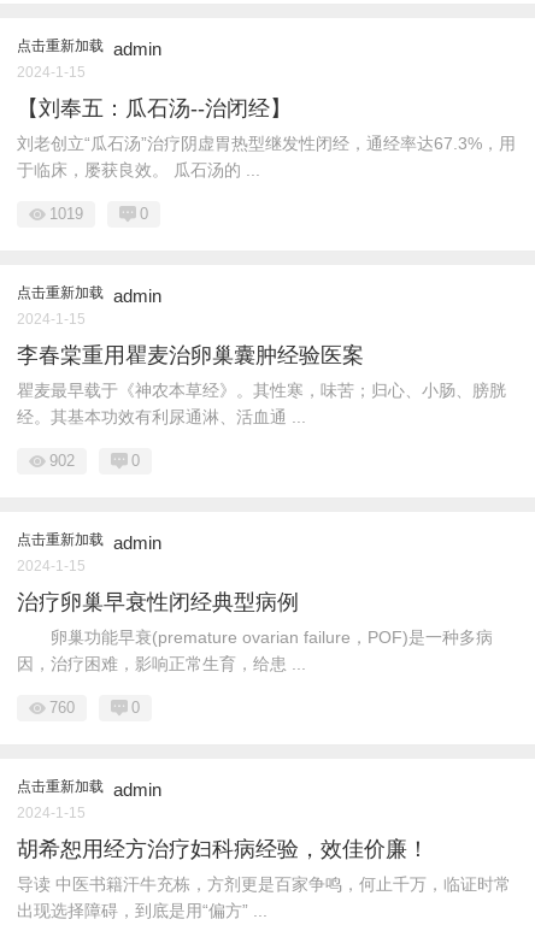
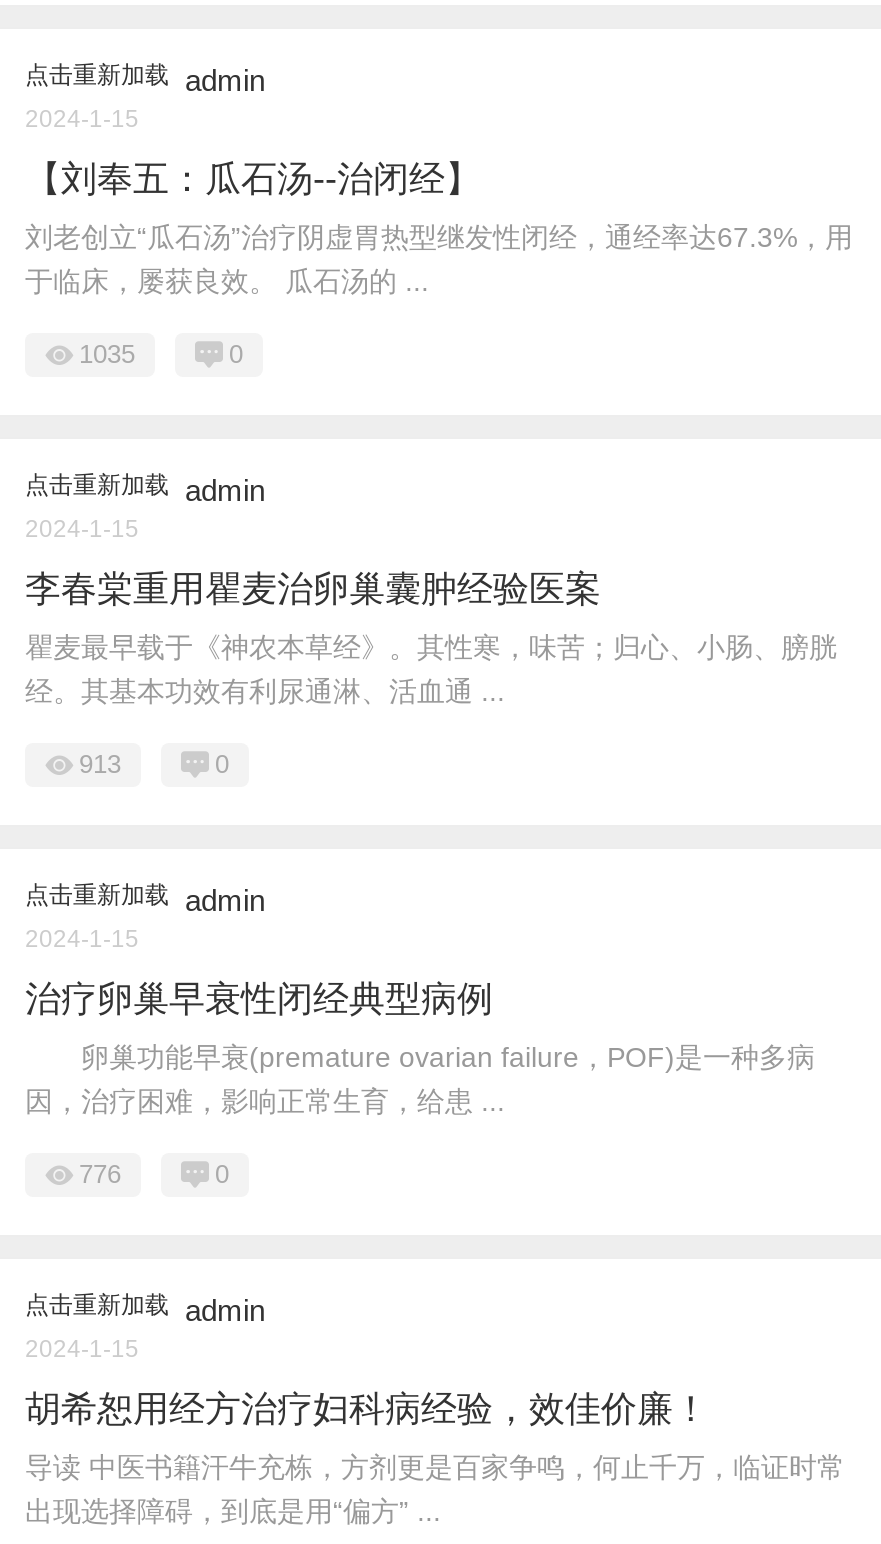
[49,205,83,223] 1019 -> [79,339,135,369] 1035
[49,452,75,470] 902 -> [79,749,121,779] 913
[49,699,75,717] 760 -> [79,1159,121,1189] 776

